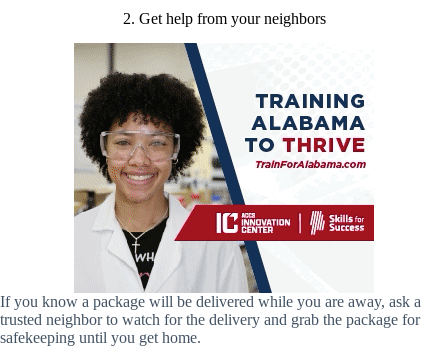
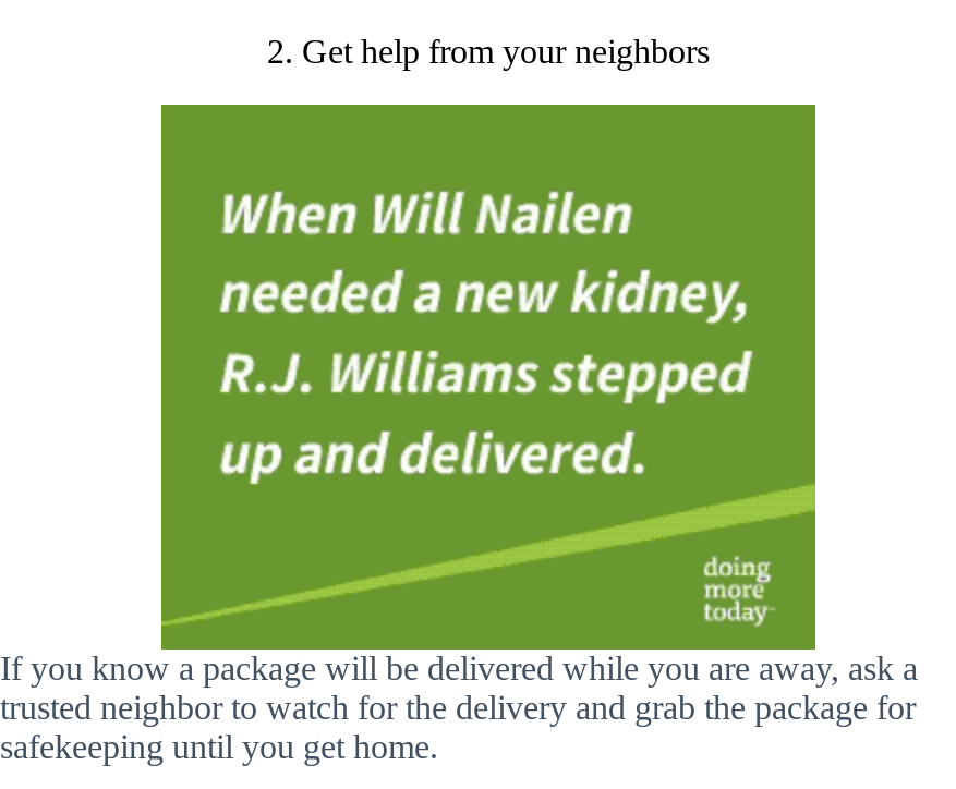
[74,42,375,290] [image] -> [159,102,818,643] [image]

